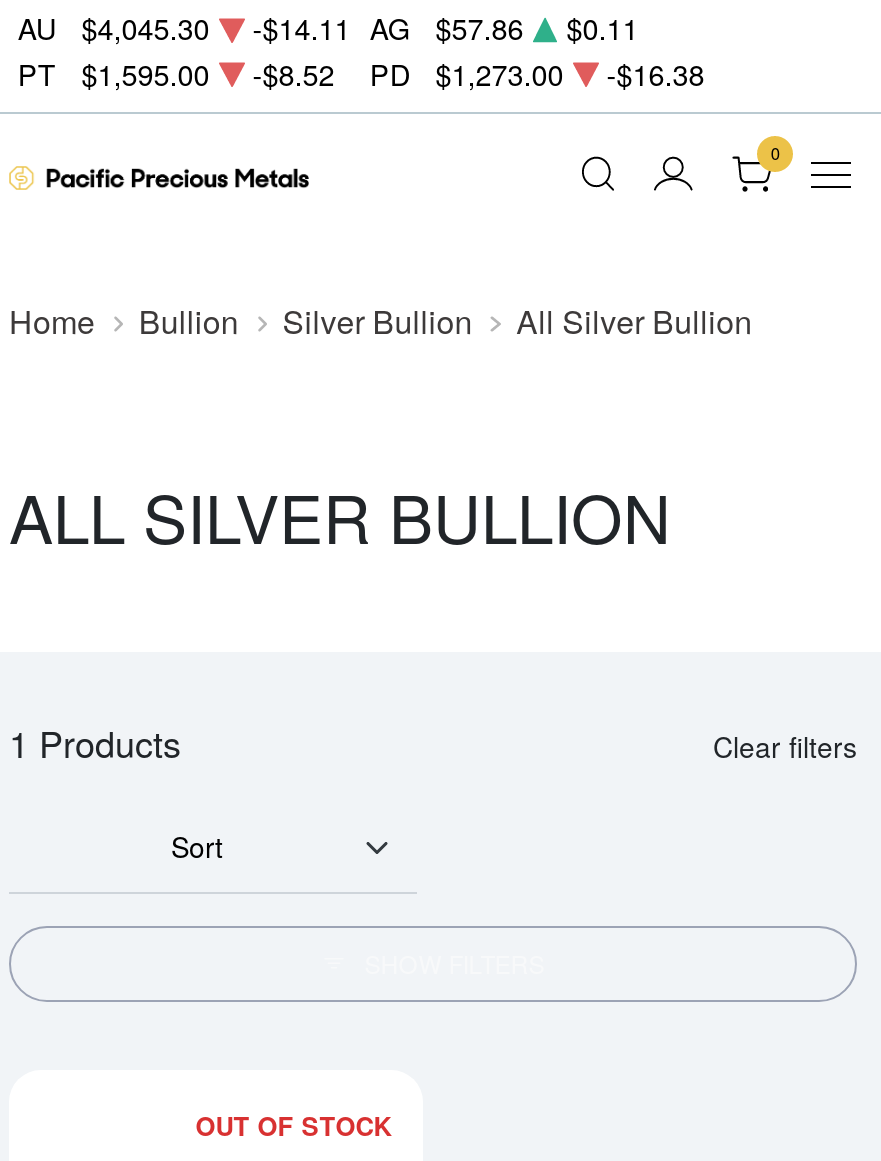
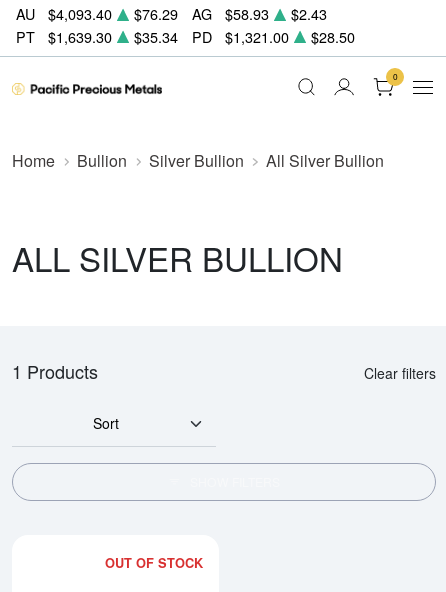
[81,6,638,48] $4,045.30 | -$14.11 AG | $57.86 | $0.11 -> [48,3,327,24] $4,093.40 | $76.29 | AG | $58.93 | $2.43
[81,51,209,93] $1,595.00 -> [48,26,112,47] $1,639.30
[252,51,334,93] -$8.52 -> [134,26,178,47] $35.34
[435,51,563,93] $1,273.00 -> [225,26,289,47] $1,321.00
[606,51,704,93] -$16.38 -> [311,26,355,47] $28.50

